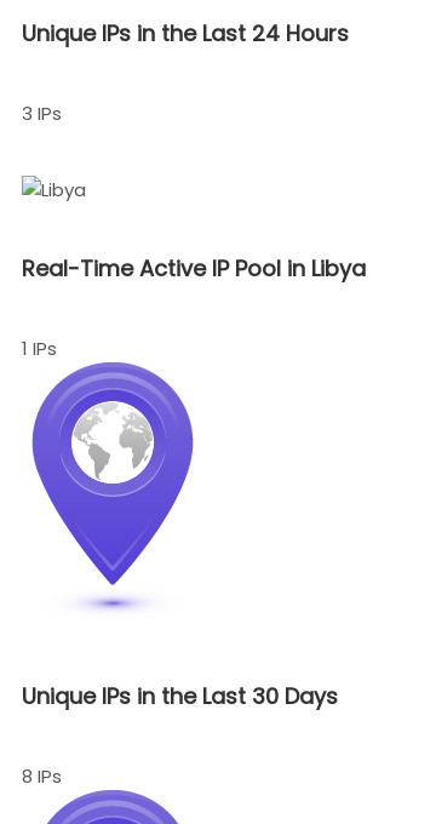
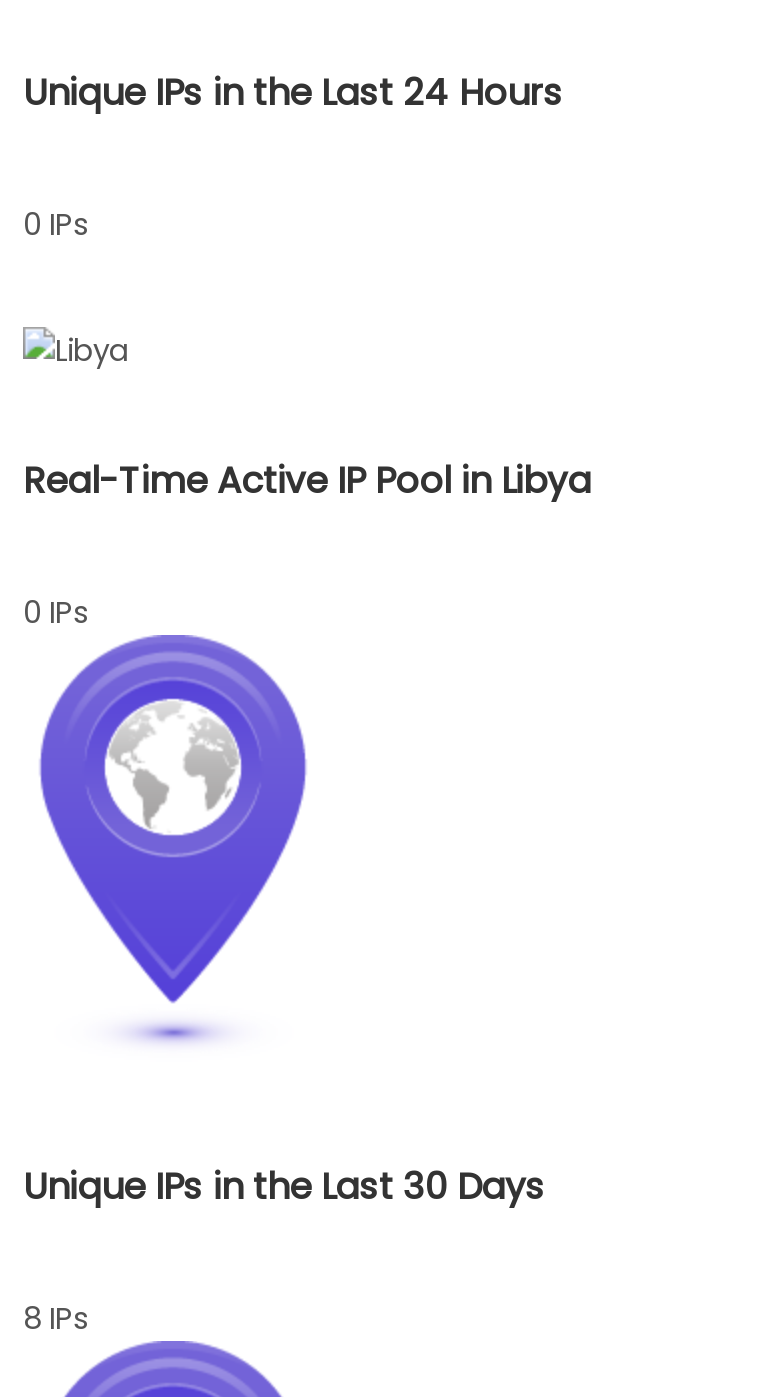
[22,100,62,126] 3 IPs -> [23,203,89,245] 0 IPs
[22,335,57,361] 1 IPs -> [23,591,89,633] 0 IPs

